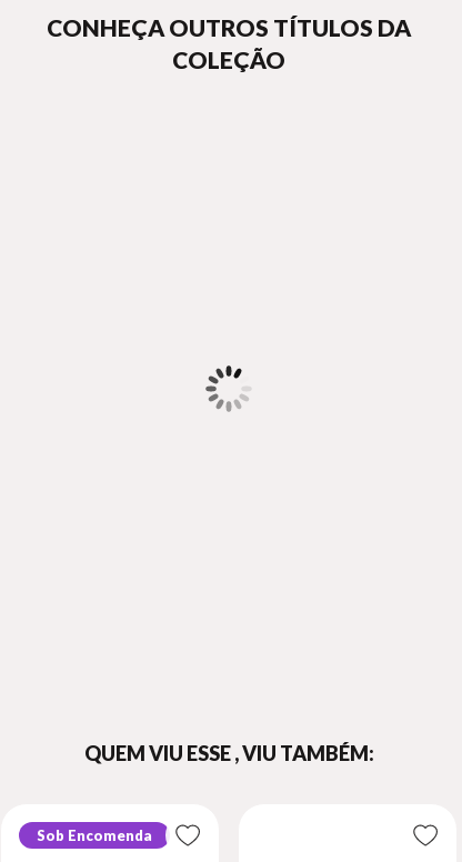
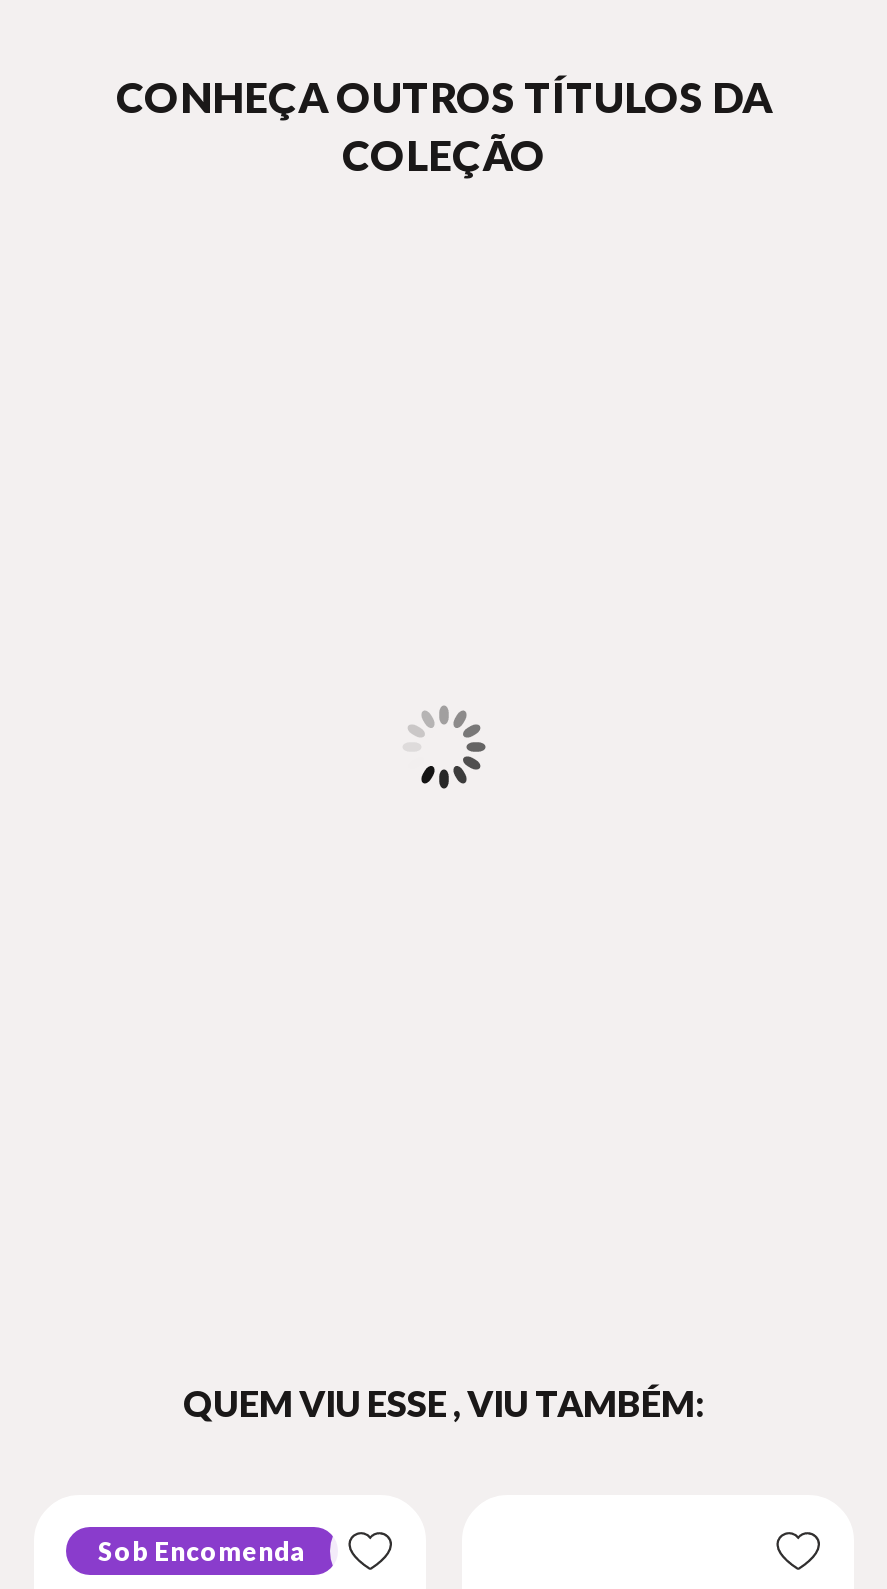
[205,365,250,410] [image] -> [404,709,486,789] [image]

